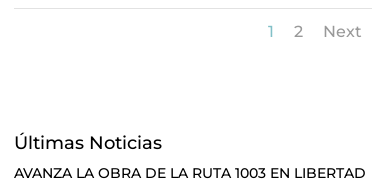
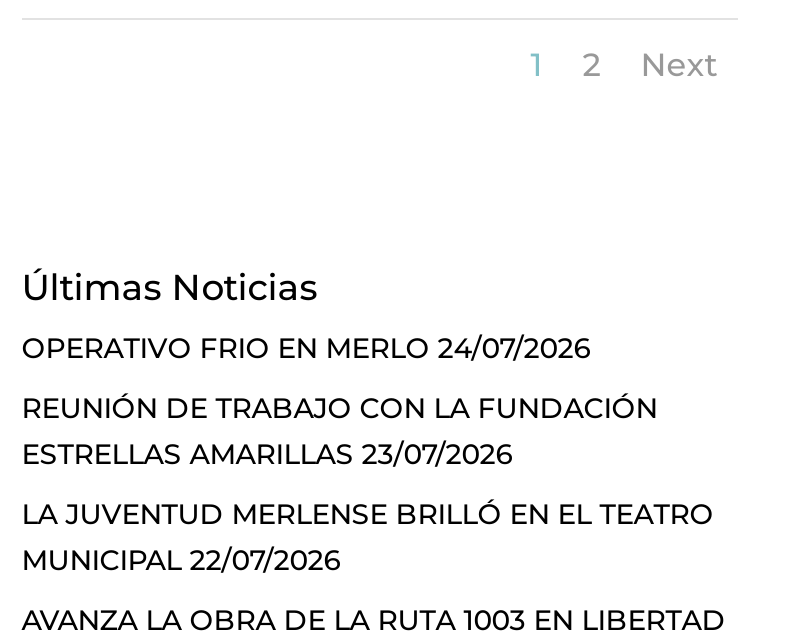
none -> [22,329,714,577] OPERATIVO FRIO EN MERLO 24/07/2026 | REUNIÓN DE TRABAJO CON LA FUNDACIÓN | ESTRELLAS AMARILLAS 23/07/2026 | LA JUVENTUD MERLENSE BRILLÓ EN EL TEATRO | MUNICIPAL 22/07/2026

